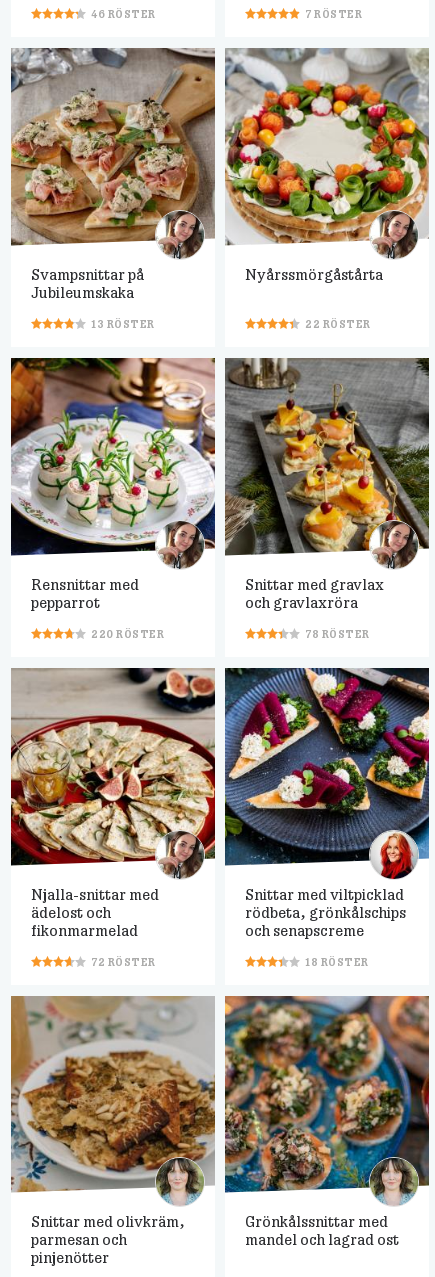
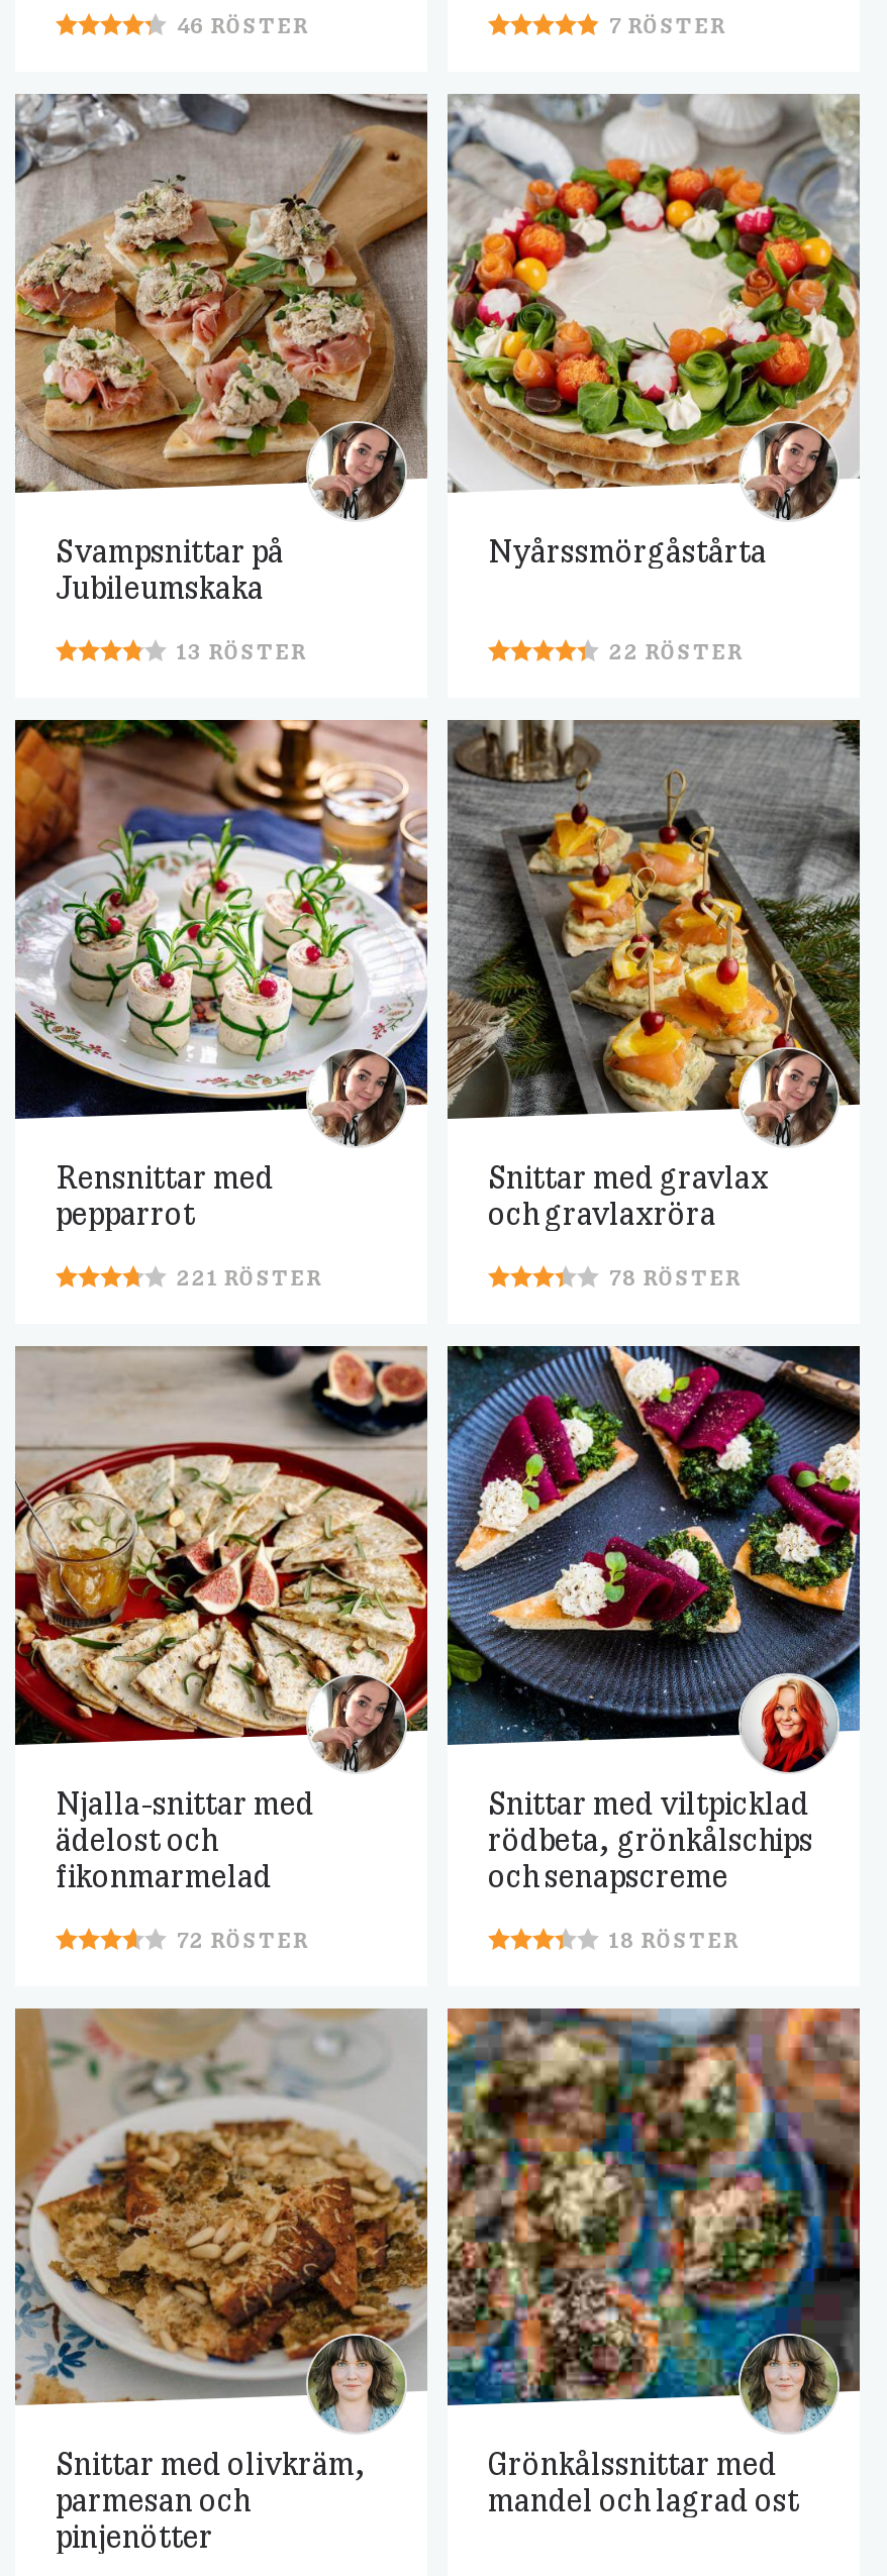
[91,627,164,641] 220 RÖSTER -> [177,1263,321,1291] 221 RÖSTER

